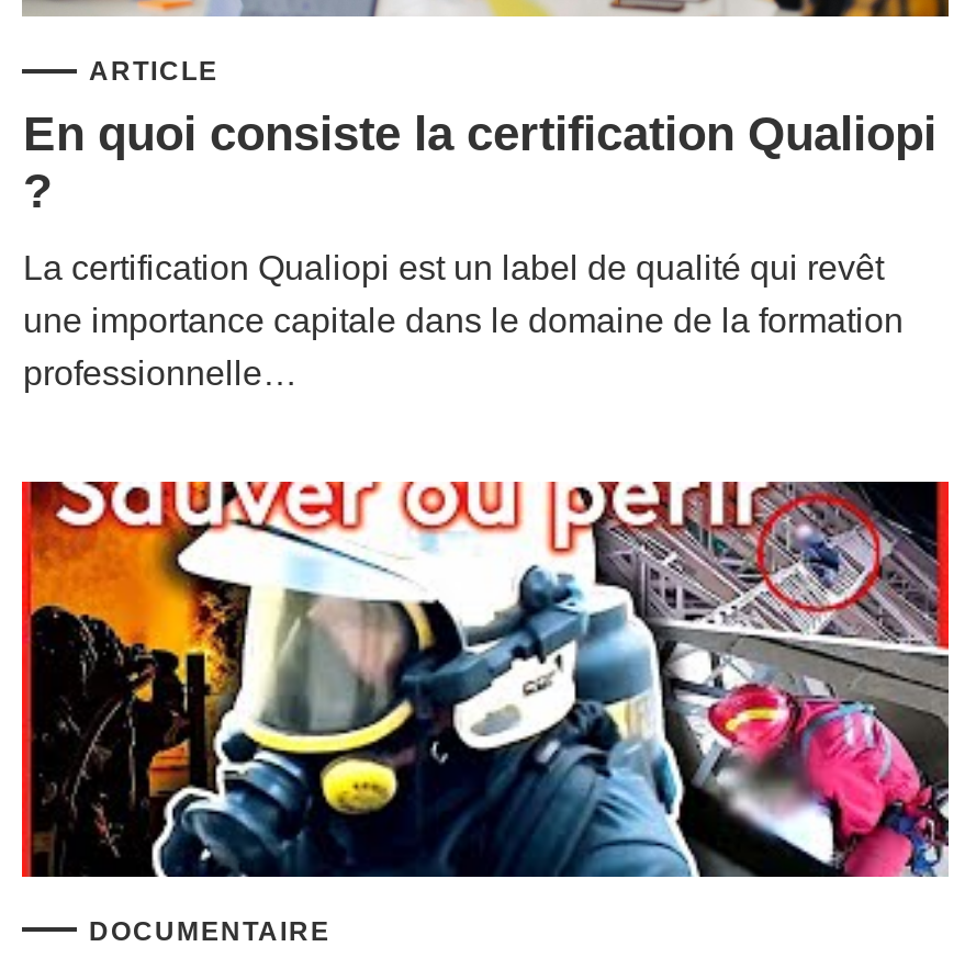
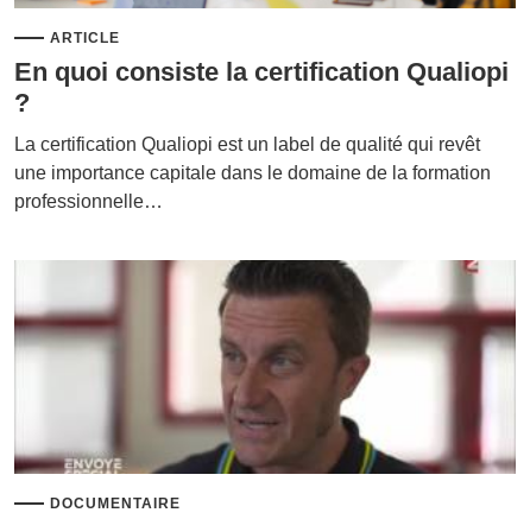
[20,478,951,880] [image] -> [13,259,517,475] [image]

